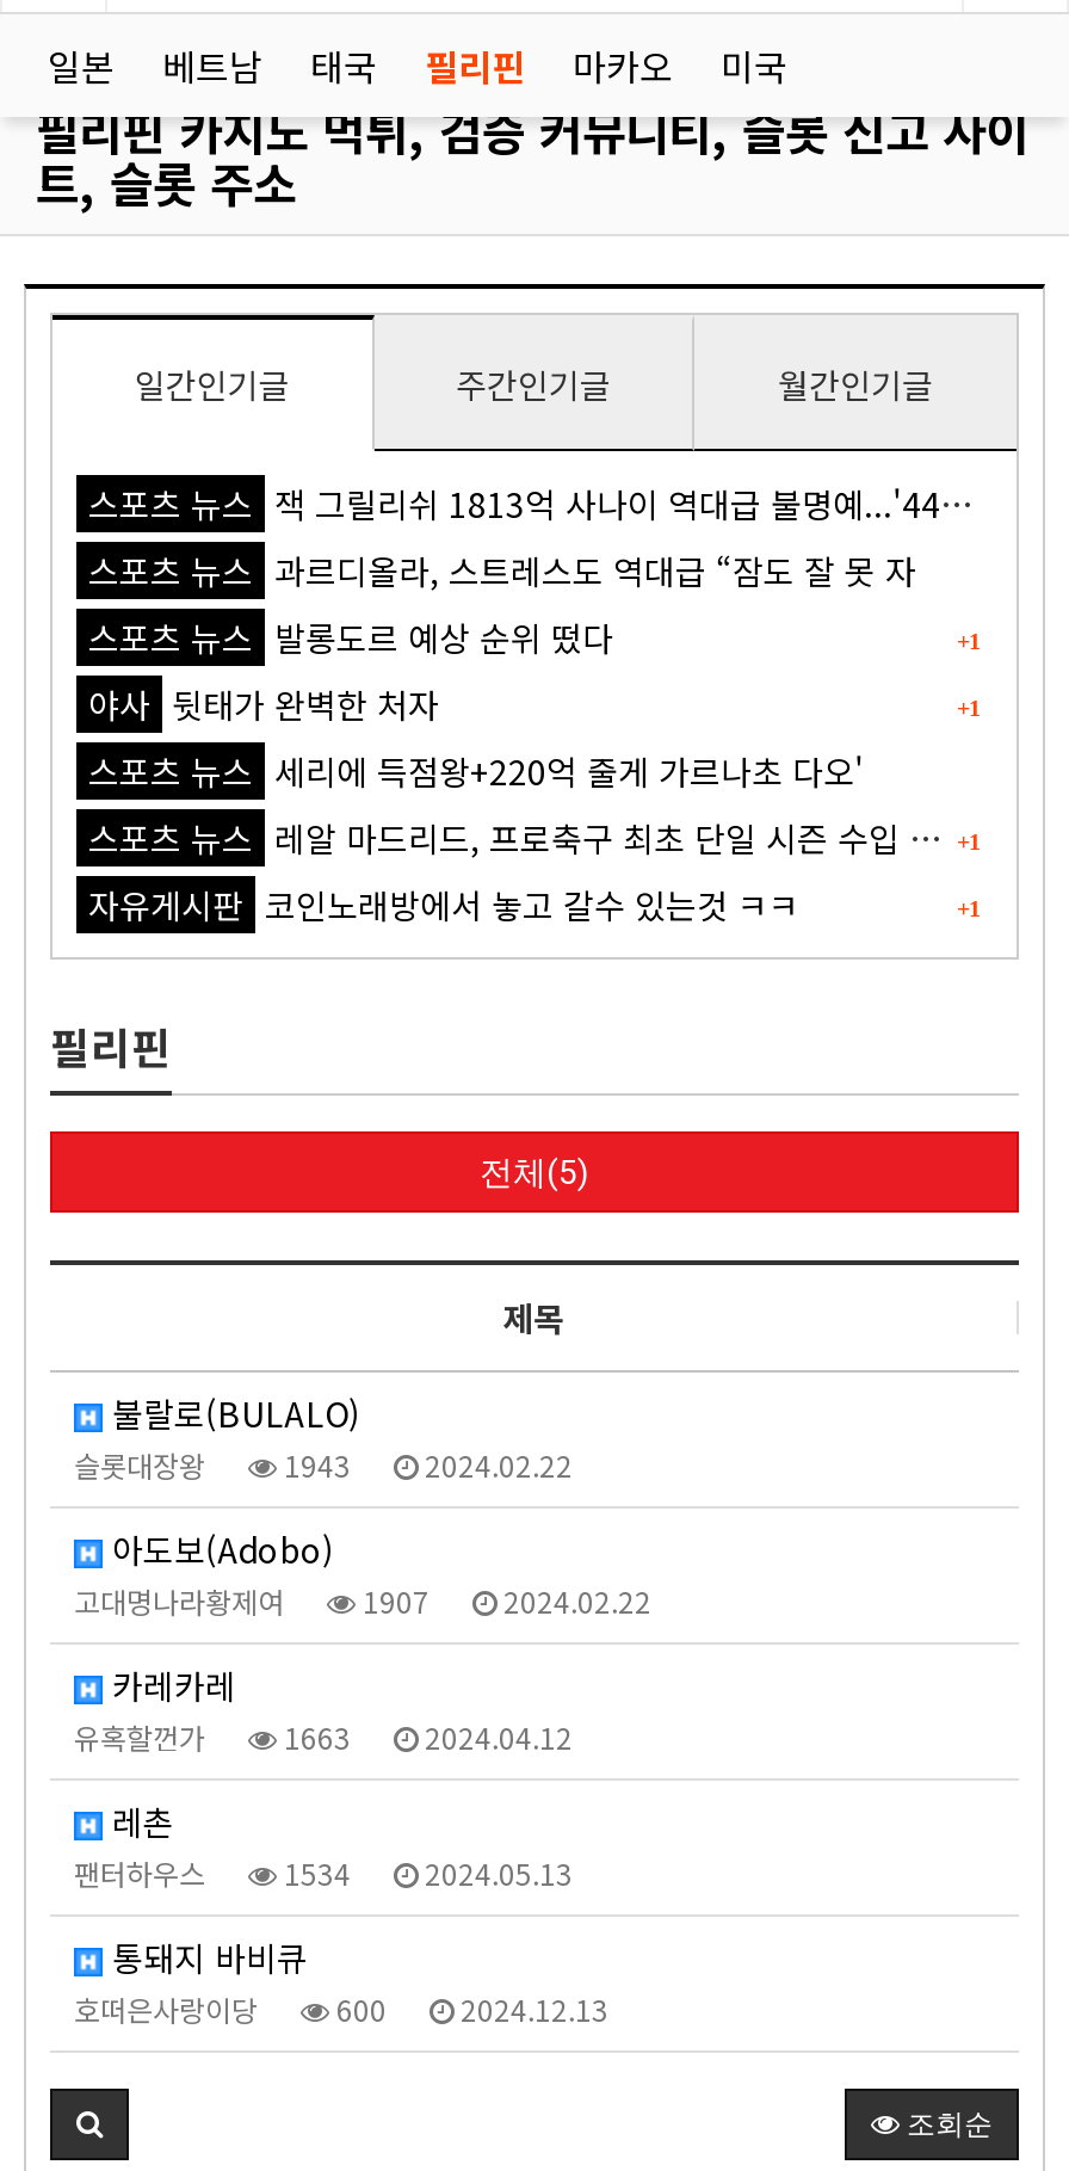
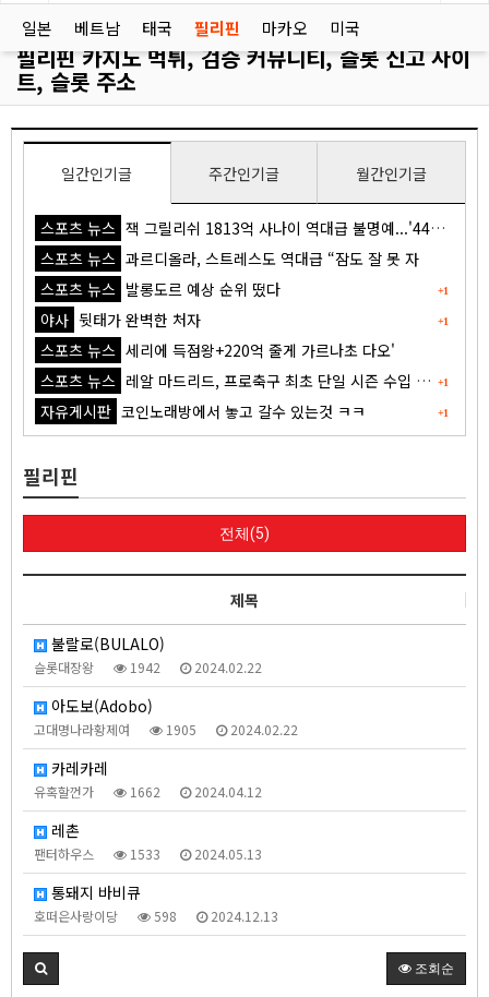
[74,1444,573,1485] 슬롯대장왕 1943 2024.02.22 -> [34,658,262,676] 슬롯대장왕 1942 2024.02.22
[74,1580,651,1621] 고대명나라황제여 1907 2024.02.22 -> [34,720,298,738] 고대명나라황제여 1905 2024.02.22
[74,1716,573,1757] 유혹할껀가 1663 2024.04.12 -> [34,782,262,801] 유혹할껀가 1662 2024.04.12
[74,1852,573,1893] 팬터하우스 1534 2024.05.13 -> [34,844,262,863] 팬터하우스 1533 2024.05.13
[74,1988,608,2029] 호떠은사랑이당 600 2024.12.13 -> [34,906,278,925] 호떠은사랑이당 598 2024.12.13

